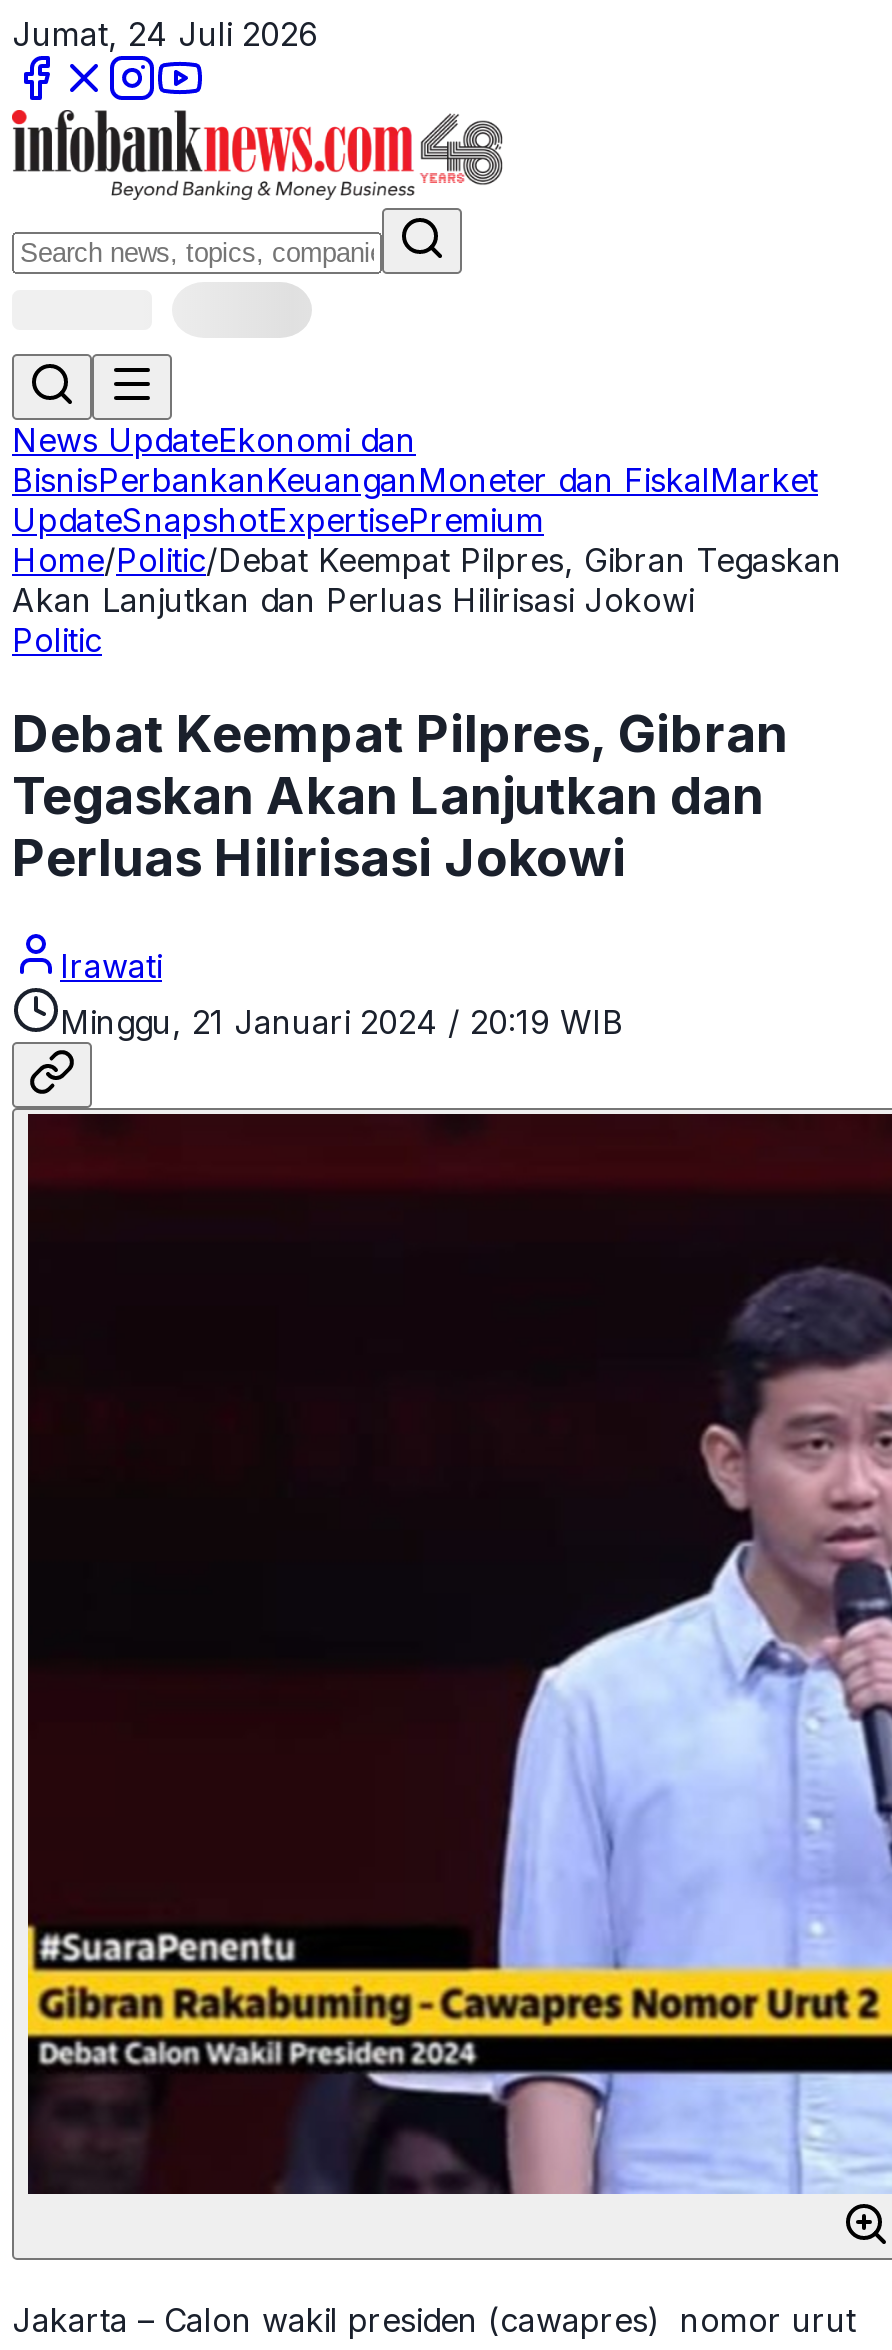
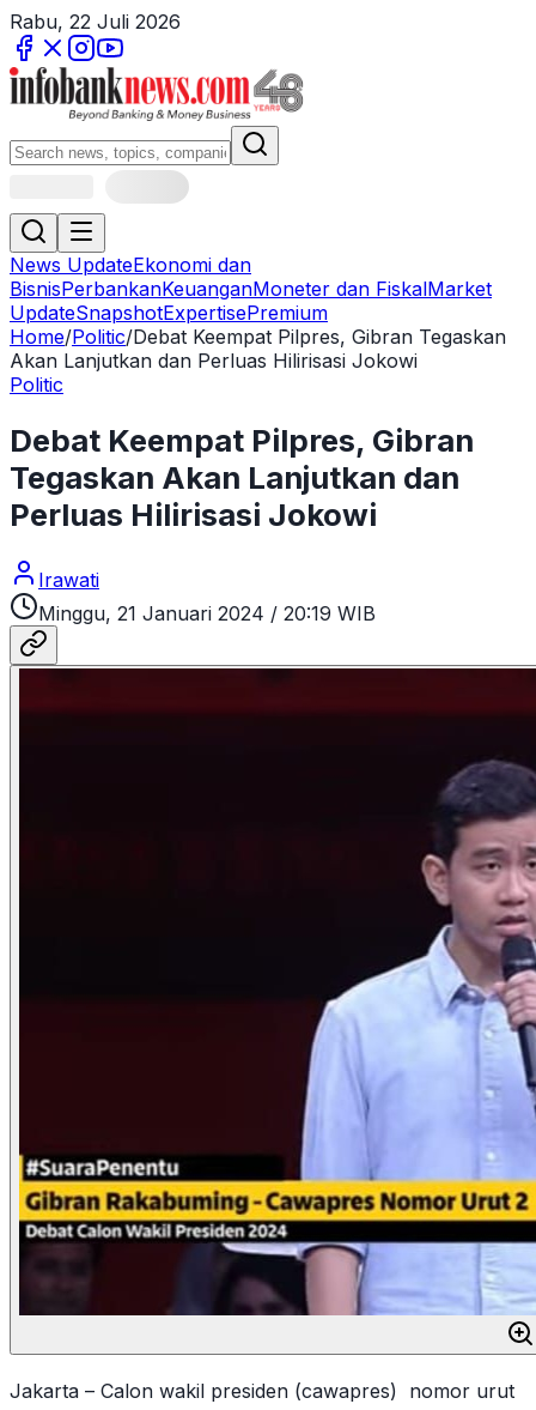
[12,14,318,54] Jumat, 24 Juli 2026 -> [10,10,181,34] Rabu, 22 Juli 2026

